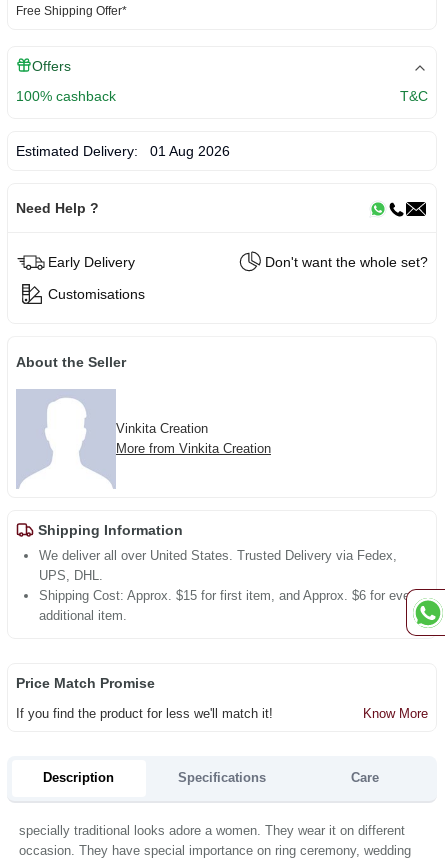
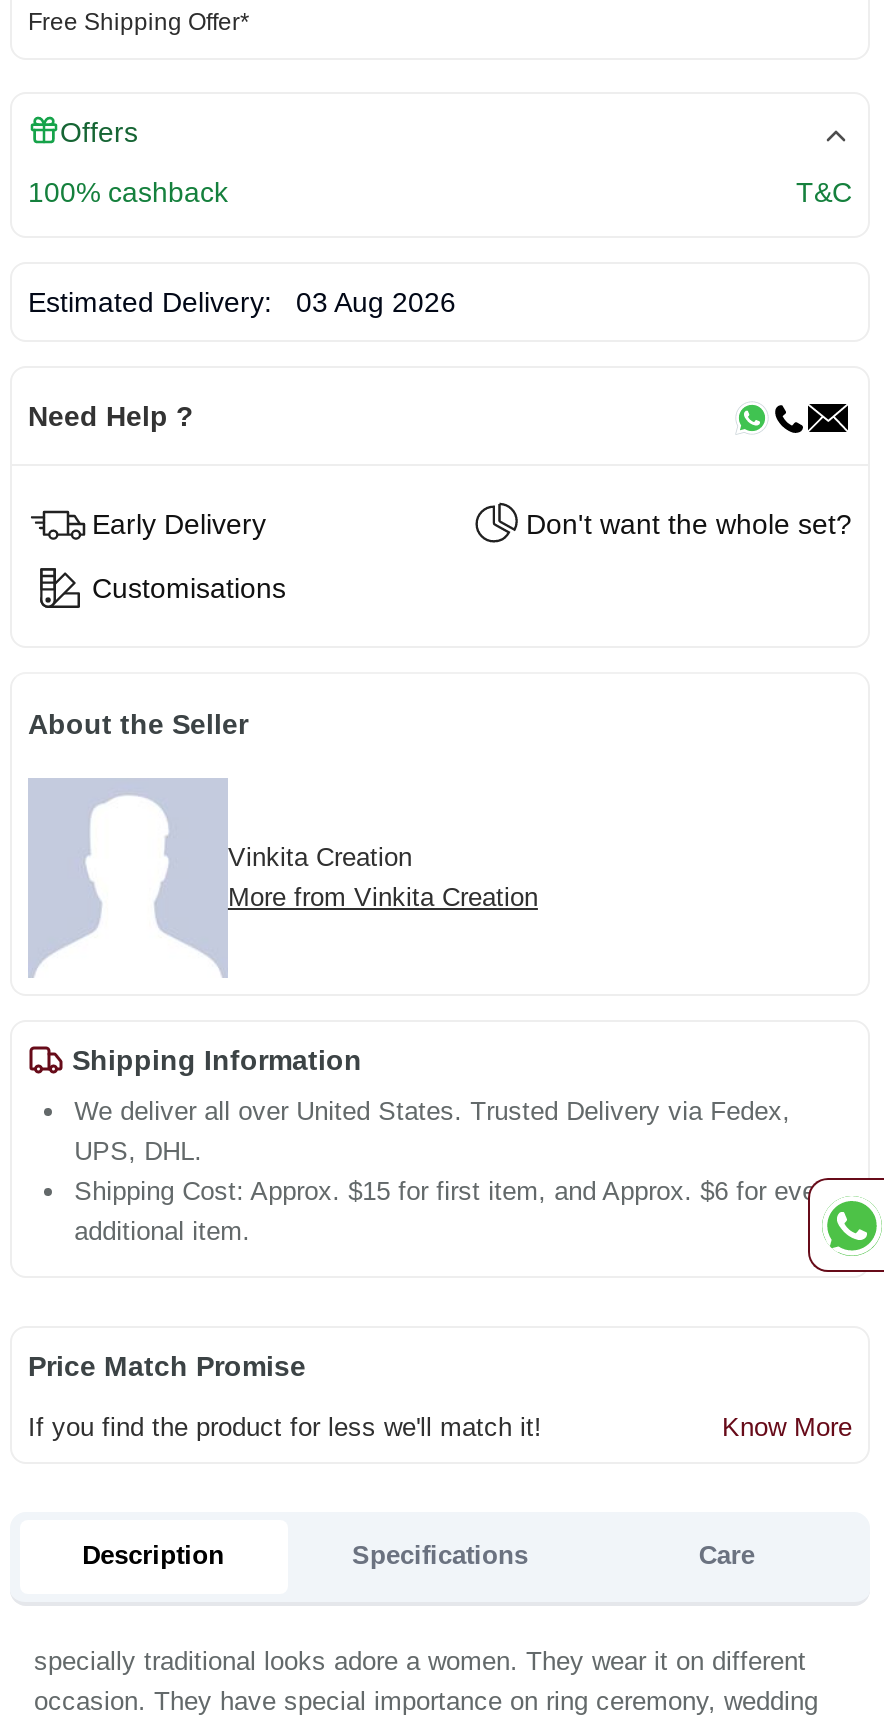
[16,143,230,159] Estimated Delivery: 01 Aug 2026 -> [28,287,456,319] Estimated Delivery: 03 Aug 2026

